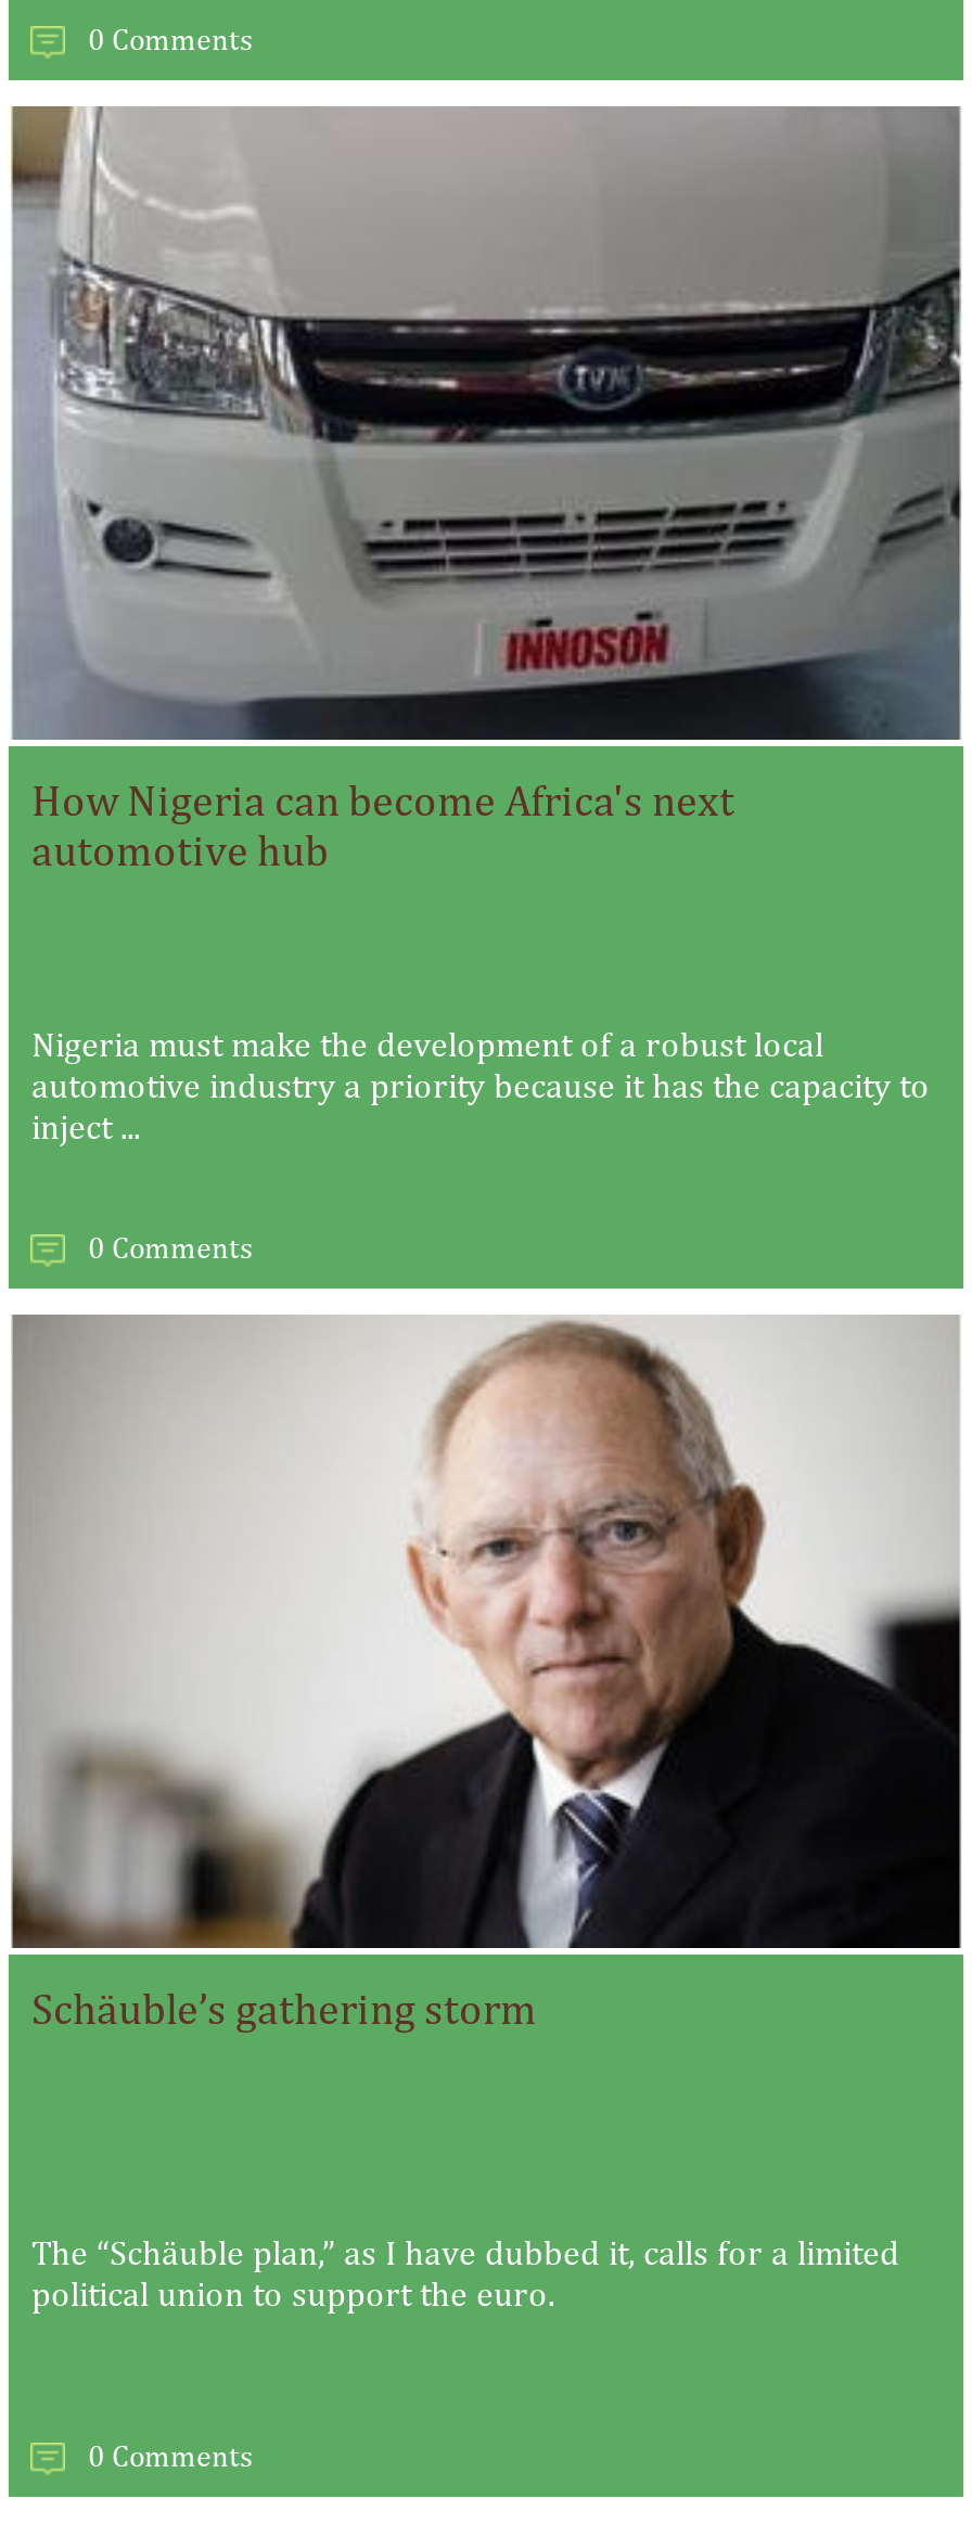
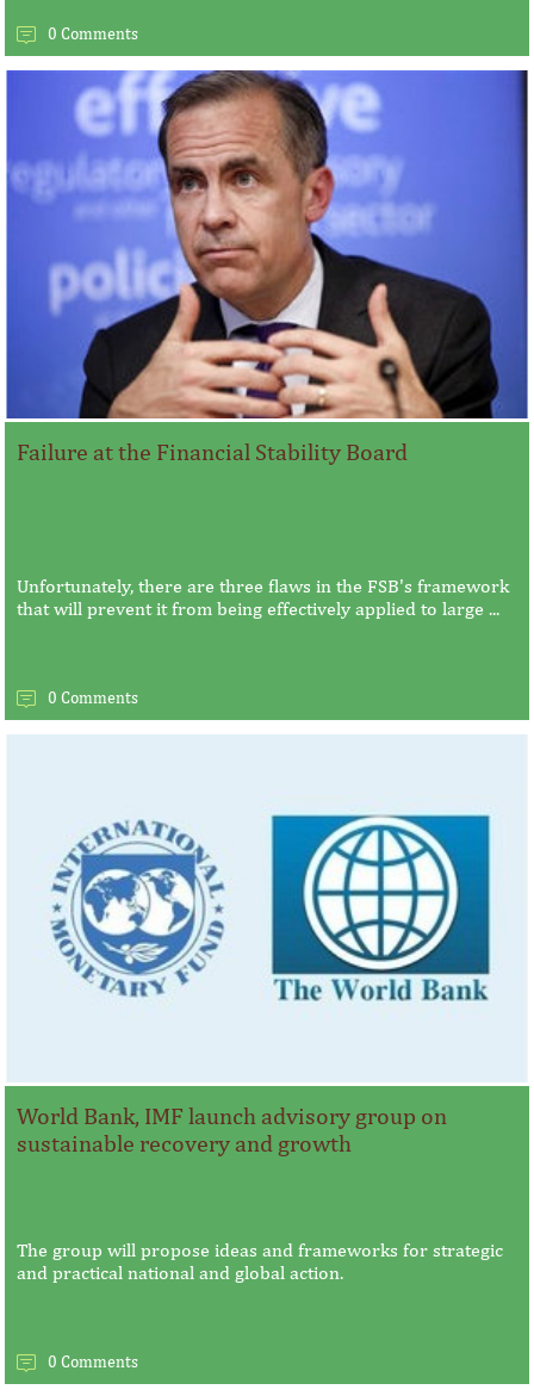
[9,104,961,874] [image] | How Nigeria can become Africa's next | automotive hub -> [6,69,528,465] [image] | Failure at the Financial Stability Board
[31,1023,930,1147] Nigeria must make the development of a robust local | automotive industry a priority because it has the capacity to | inject ... -> [17,574,510,620] Unfortunately, there are three flaws in the FSB's framework | that will prevent it from being effectively applied to large ...
[9,1312,963,2032] [image] | Schäuble’s gathering storm -> [6,734,528,1156] [image] | World Bank, IMF launch advisory group on | sustainable recovery and growth
[31,2232,899,2314] The “Schäuble plan,” as I have dubbed it, calls for a limited | political union to support the euro. -> [17,1238,504,1284] The group will propose ideas and frameworks for strategic | and practical national and global action.

